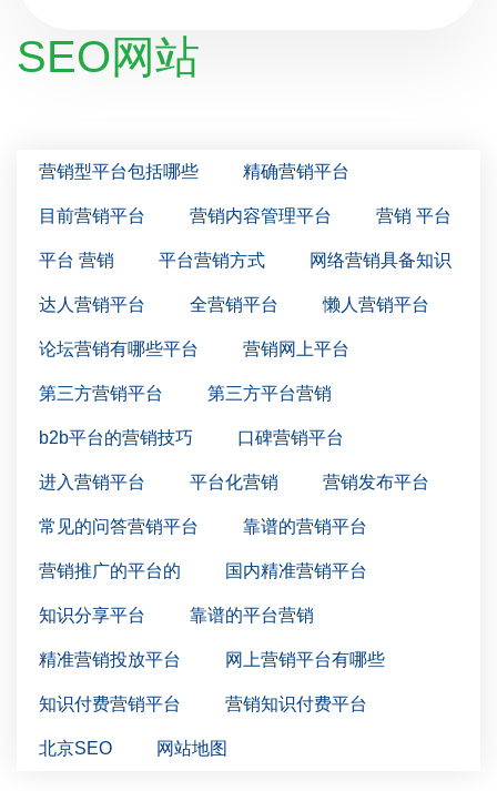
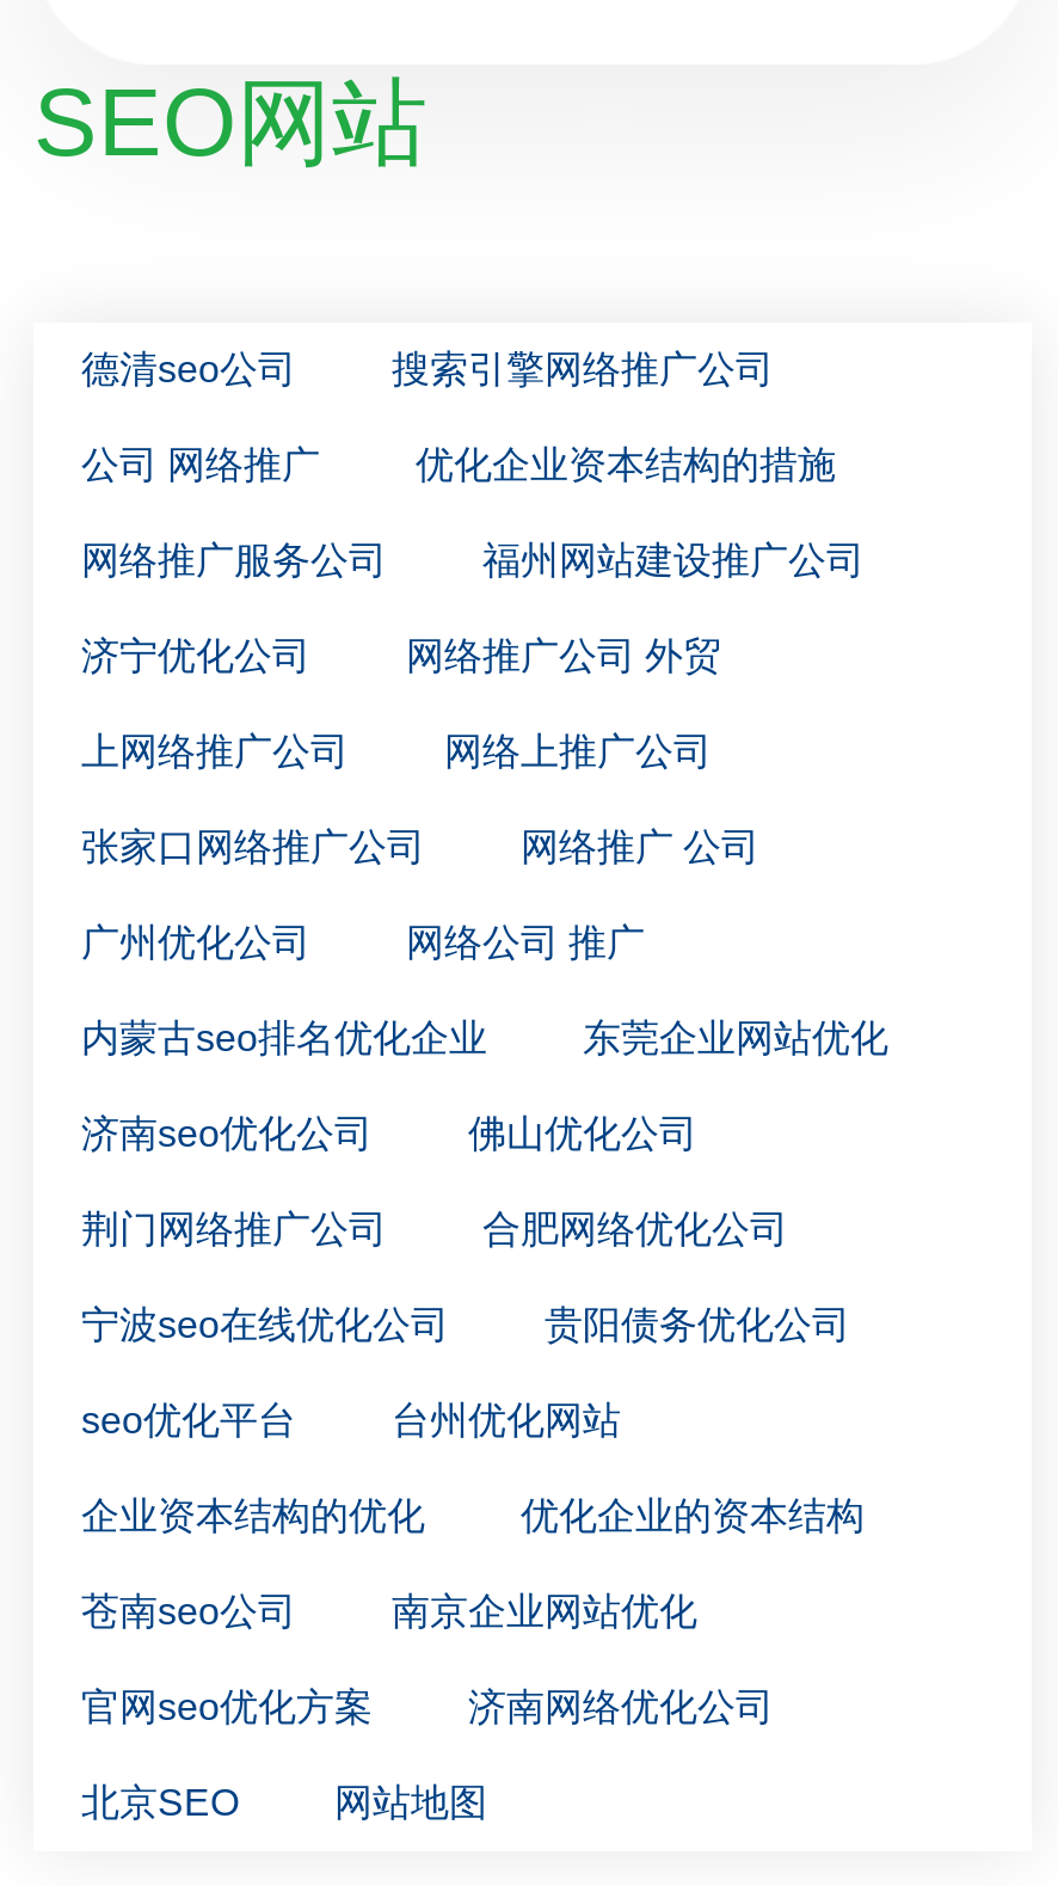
[39,162,452,713] 营销型平台包括哪些 | 精确营销平台 | 目前营销平台 | 营销内容管理平台 | 营销 平台 | 平台 营销 | 平台营销方式 | 网络营销具备知识 | 达人营销平台 | 全营销平台 | 懒人营销平台 | 论坛营销有哪些平台 | 营销网上平台 | 第三方营销平台 | 第三方平台营销 | b2b平台的营销技巧 | 口碑营销平台 | 进入营销平台 | 平台化营销 | 营销发布平台 | 常见的问答营销平台 | 靠谱的营销平台 | 营销推广的平台的 | 国内精准营销平台 | 知识分享平台 | 靠谱的平台营销 | 精准营销投放平台 | 网上营销平台有哪些 | 知识付费营销平台 | 营销知识付费平台 -> [81,349,888,1727] 德清seo公司 | 搜索引擎网络推广公司 | 公司 网络推广 | 优化企业资本结构的措施 | 网络推广服务公司 | 福州网站建设推广公司 | 济宁优化公司 | 网络推广公司 外贸 | 上网络推广公司 | 网络上推广公司 | 张家口网络推广公司 | 网络推广 公司 | 广州优化公司 | 网络公司 推广 | 内蒙古seo排名优化企业 | 东莞企业网站优化 | 济南seo优化公司 | 佛山优化公司 | 荆门网络推广公司 | 合肥网络优化公司 | 宁波seo在线优化公司 | 贵阳债务优化公司 | seo优化平台 | 台州优化网站 | 企业资本结构的优化 | 优化企业的资本结构 | 苍南seo公司 | 南京企业网站优化 | 官网seo优化方案 | 济南网络优化公司

